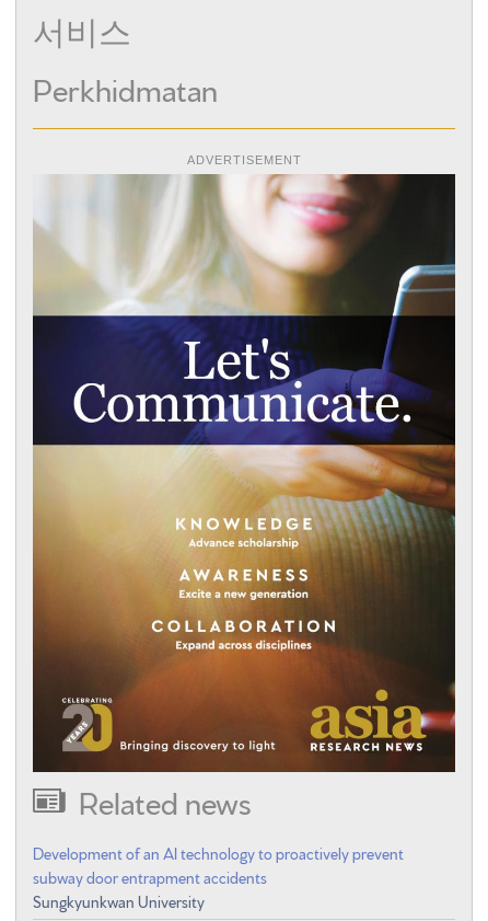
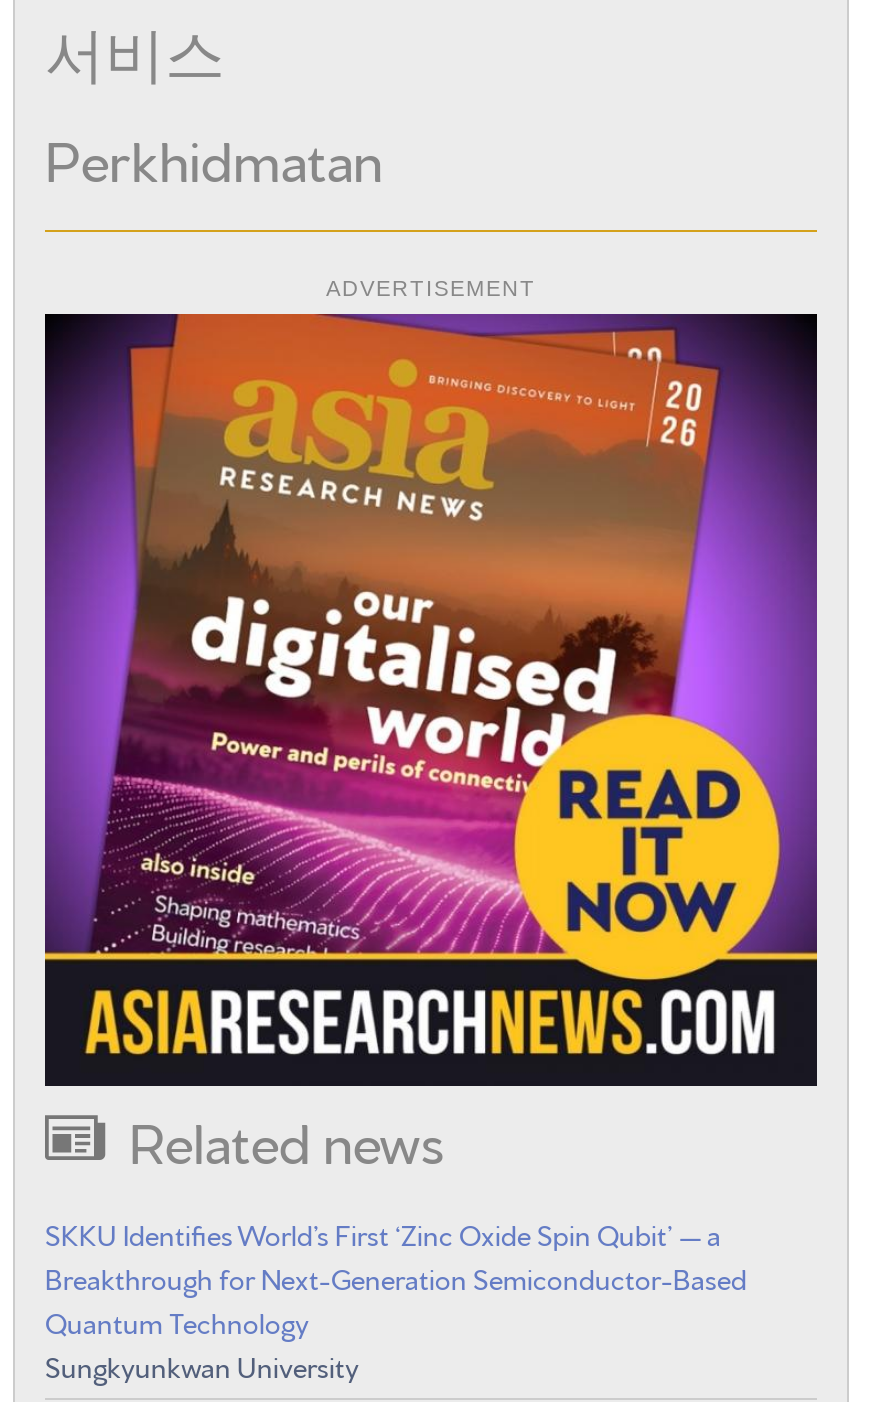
[32,173,456,772] [image] -> [43,312,819,1086] [image]
moved [72,780,252,820] -> [117,1101,445,1173]: Related news
[33,843,404,887] Development of an AI technology to proactively prevent | subway door entrapment accidents -> [45,1215,747,1339] SKKU Identifies World’s First ‘Zinc Oxide Spin Qubit’ — a | Breakthrough for Next-Generation Semiconductor-Based | Quantum Technology

